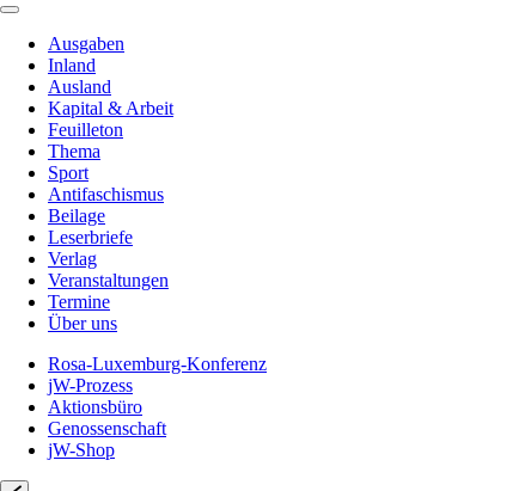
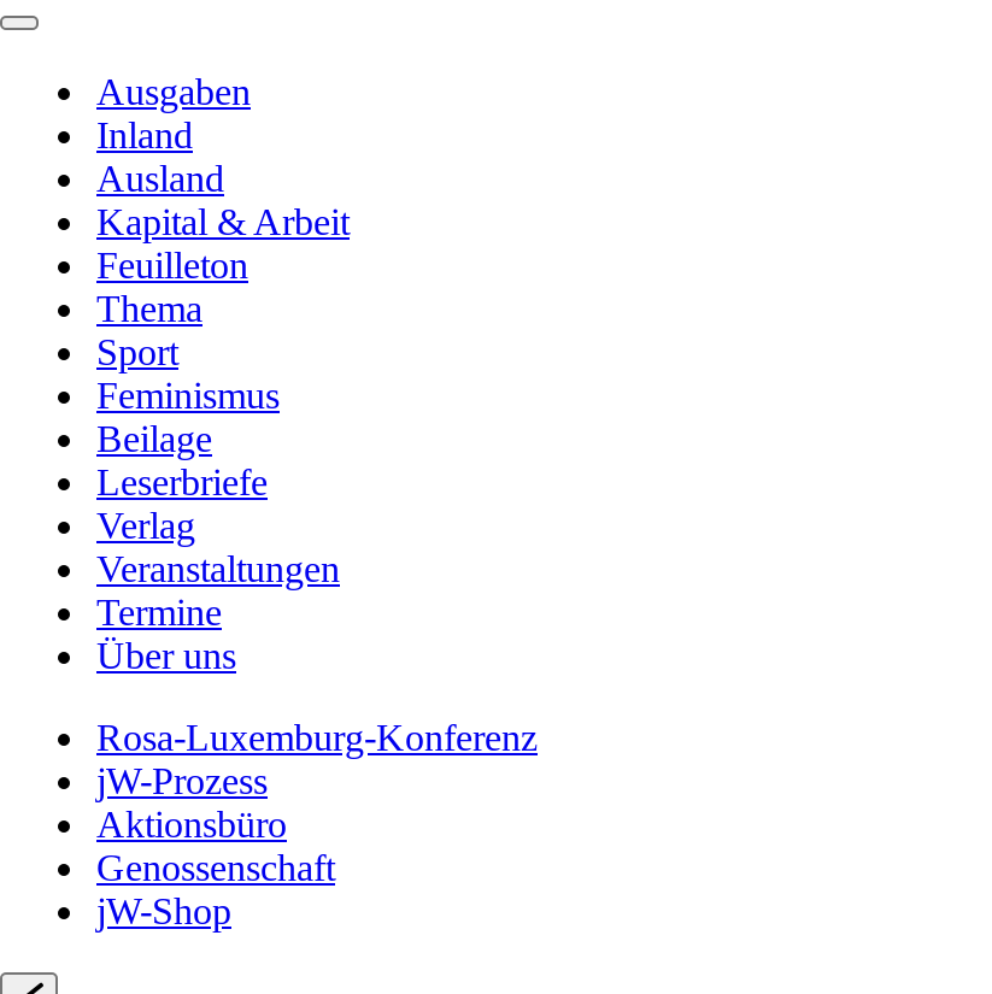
[48,184,164,204] Antifaschismus -> [96,375,280,416] Feminismus

